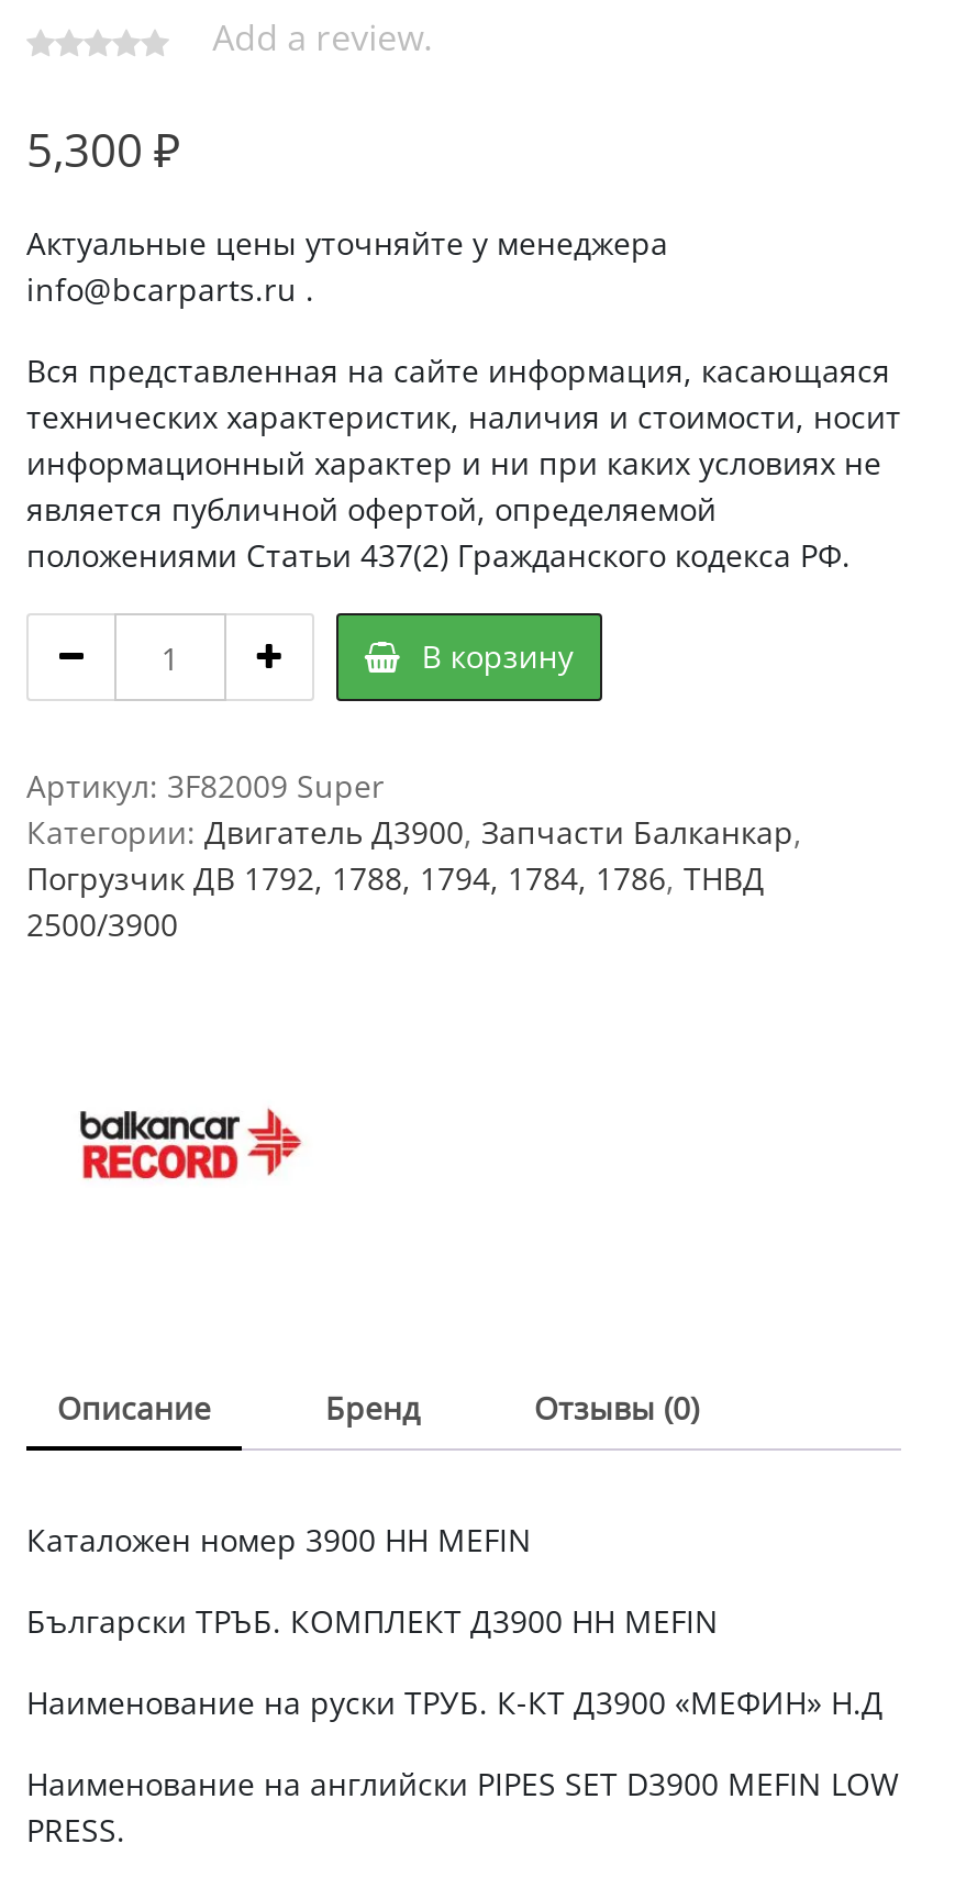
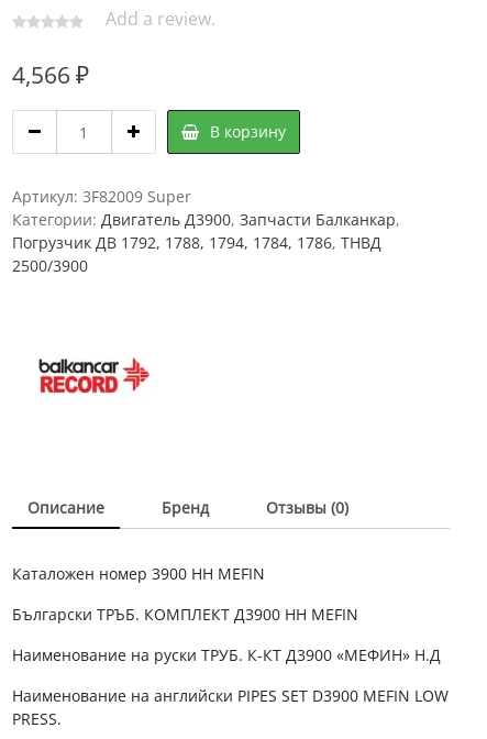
[26,119,901,576] 5,300 ₽ | Актуальные цены уточняйте у менеджера | info@bcarparts.ru . | Вся представленная на сайте информация, касающаяся | технических характеристик, наличия и стоимости, носит | информационный характер и ни при каких условиях не | является публичной офертой, определяемой | положениями Статьи 437(2) Гражданского кодекса РФ. -> [12,59,89,90] 4,566 ₽

